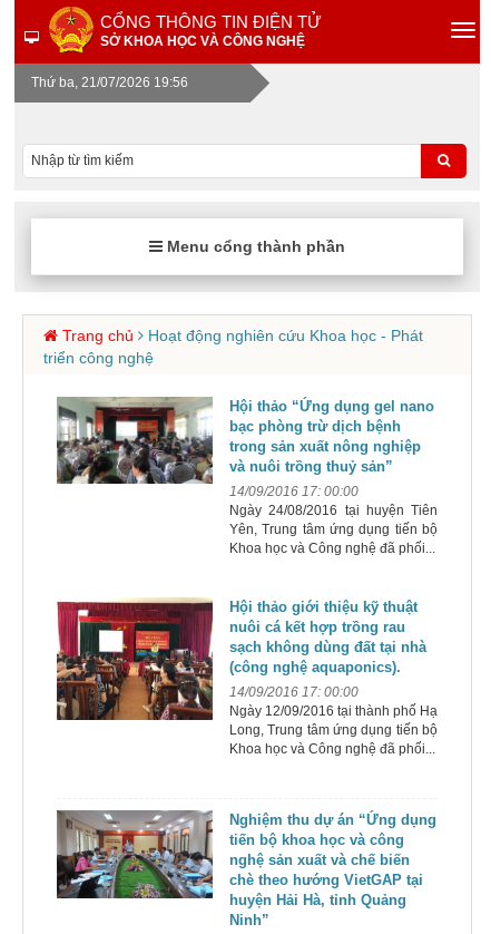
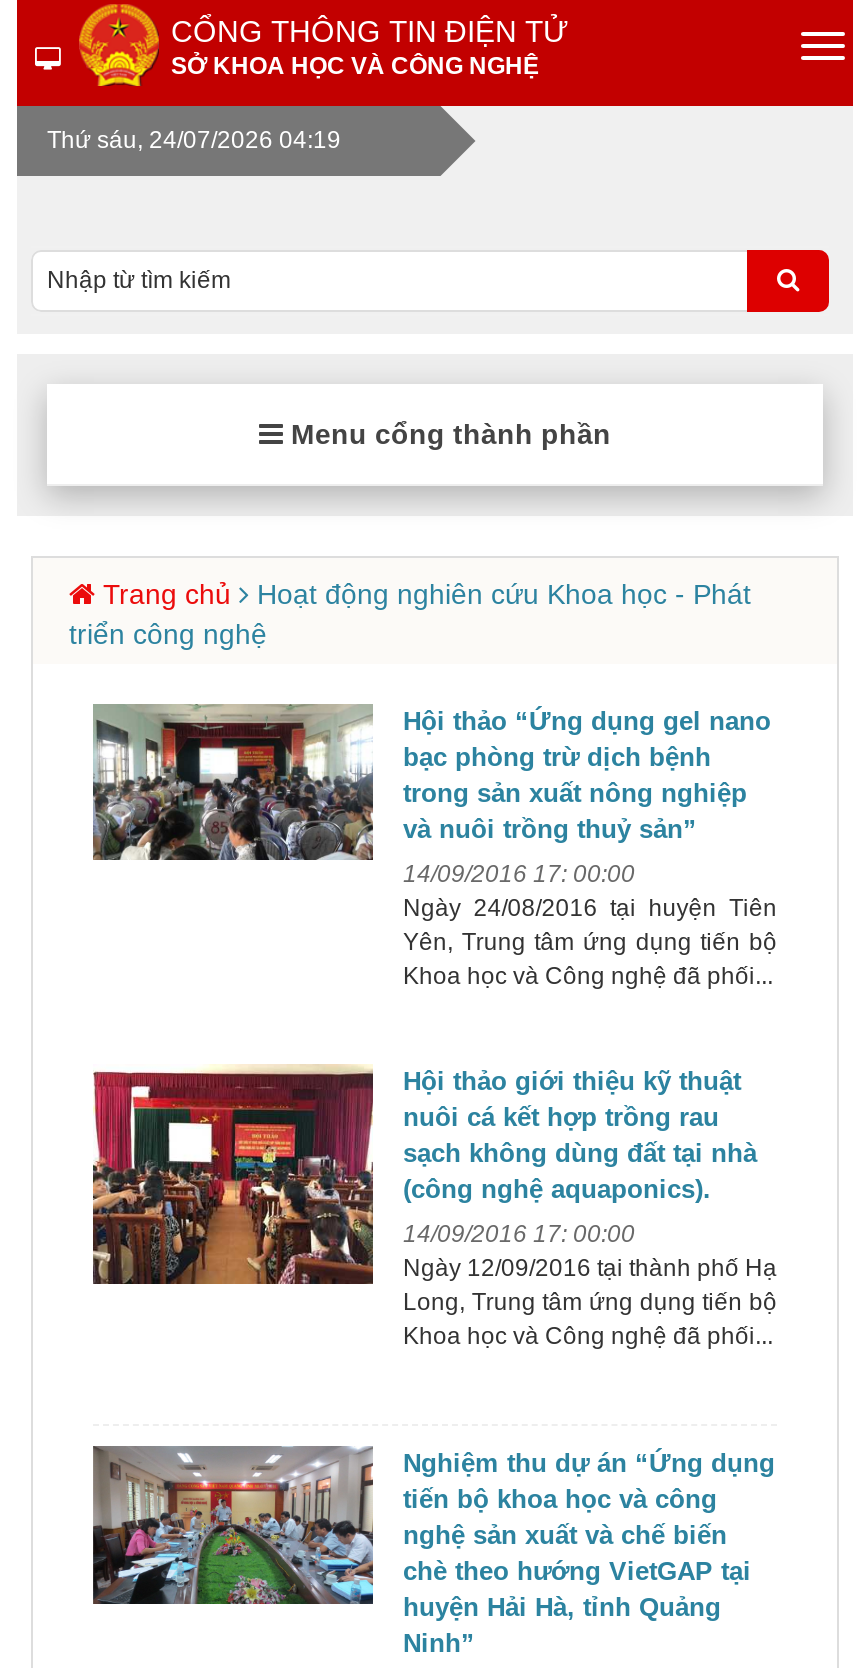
[31,75,188,90] Thứ ba, 21/07/2026 19:56 -> [47,126,341,154] Thứ sáu, 24/07/2026 04:19

